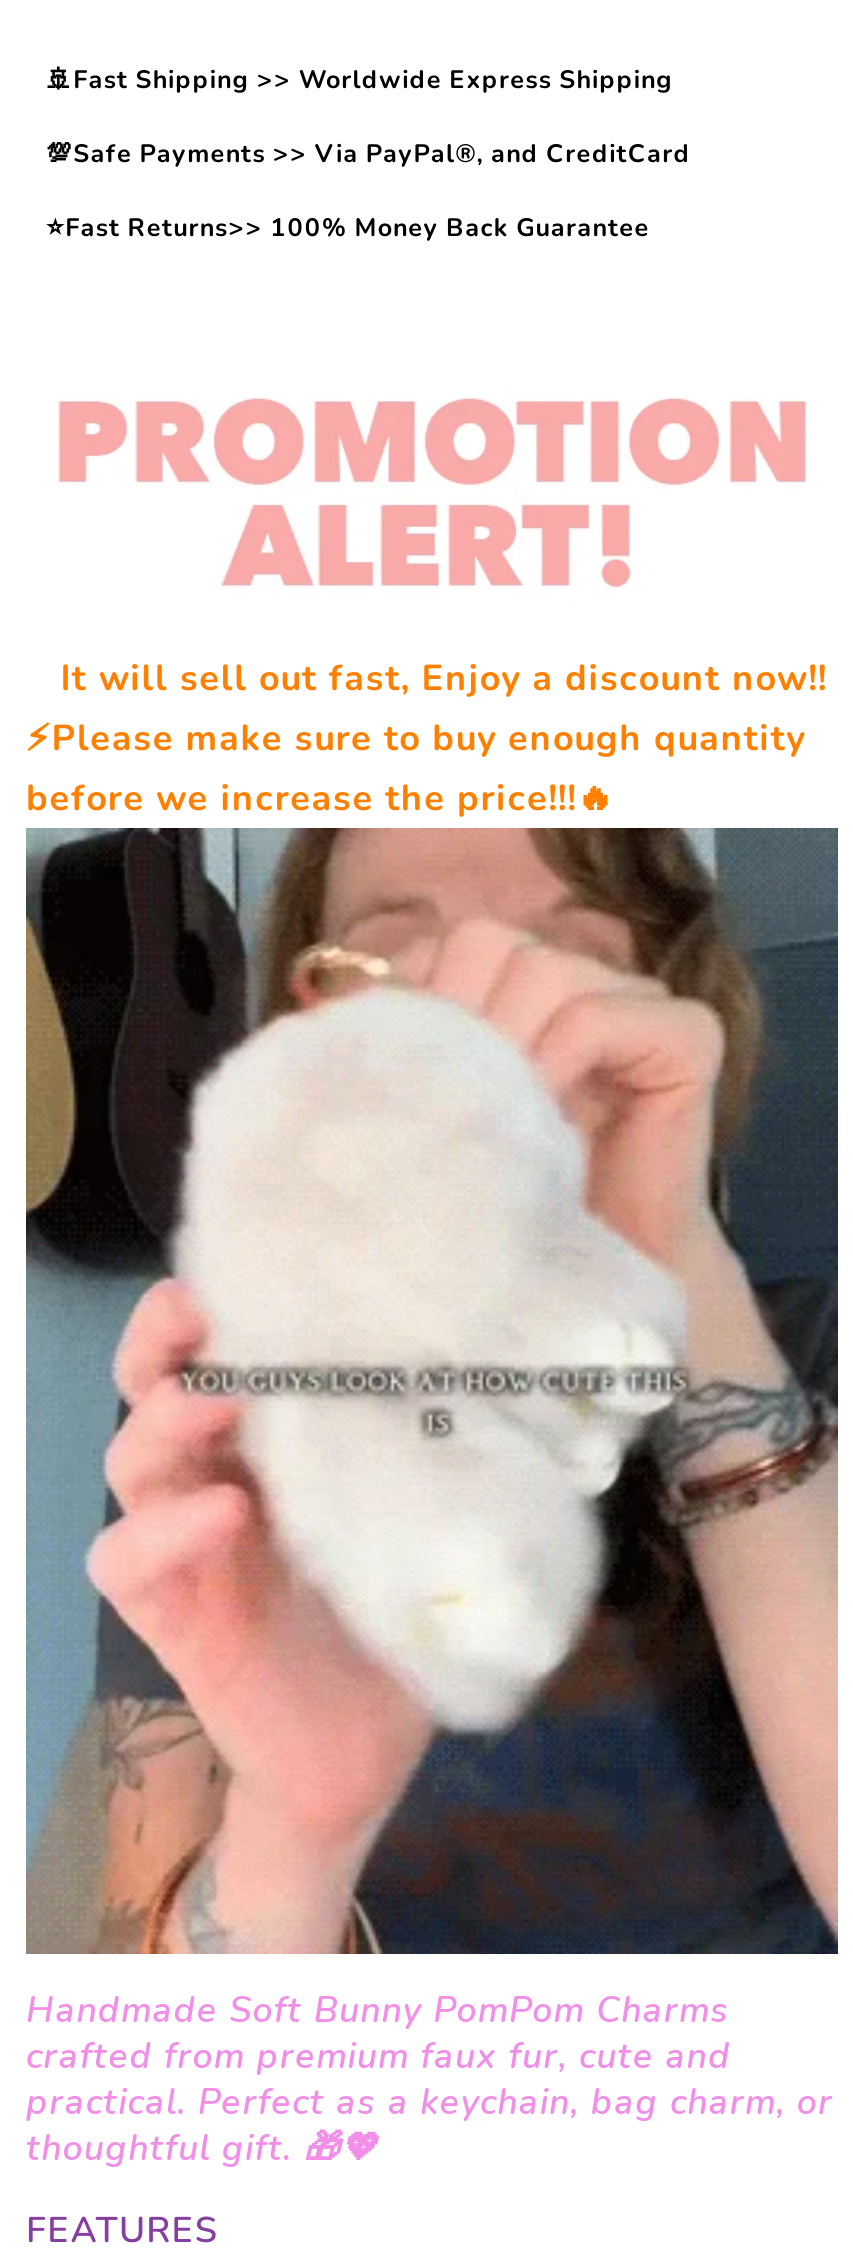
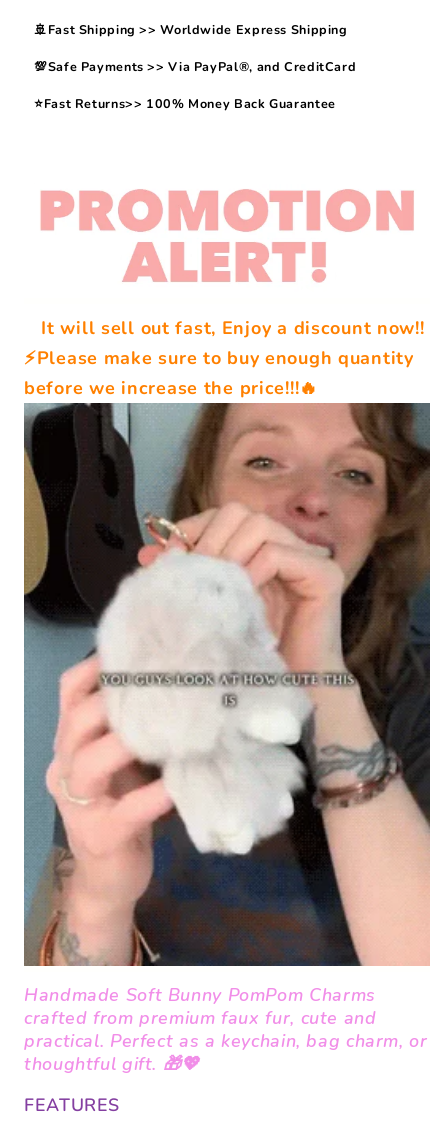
[38,827,840,1957] [image] -> [31,402,431,967] [image]

